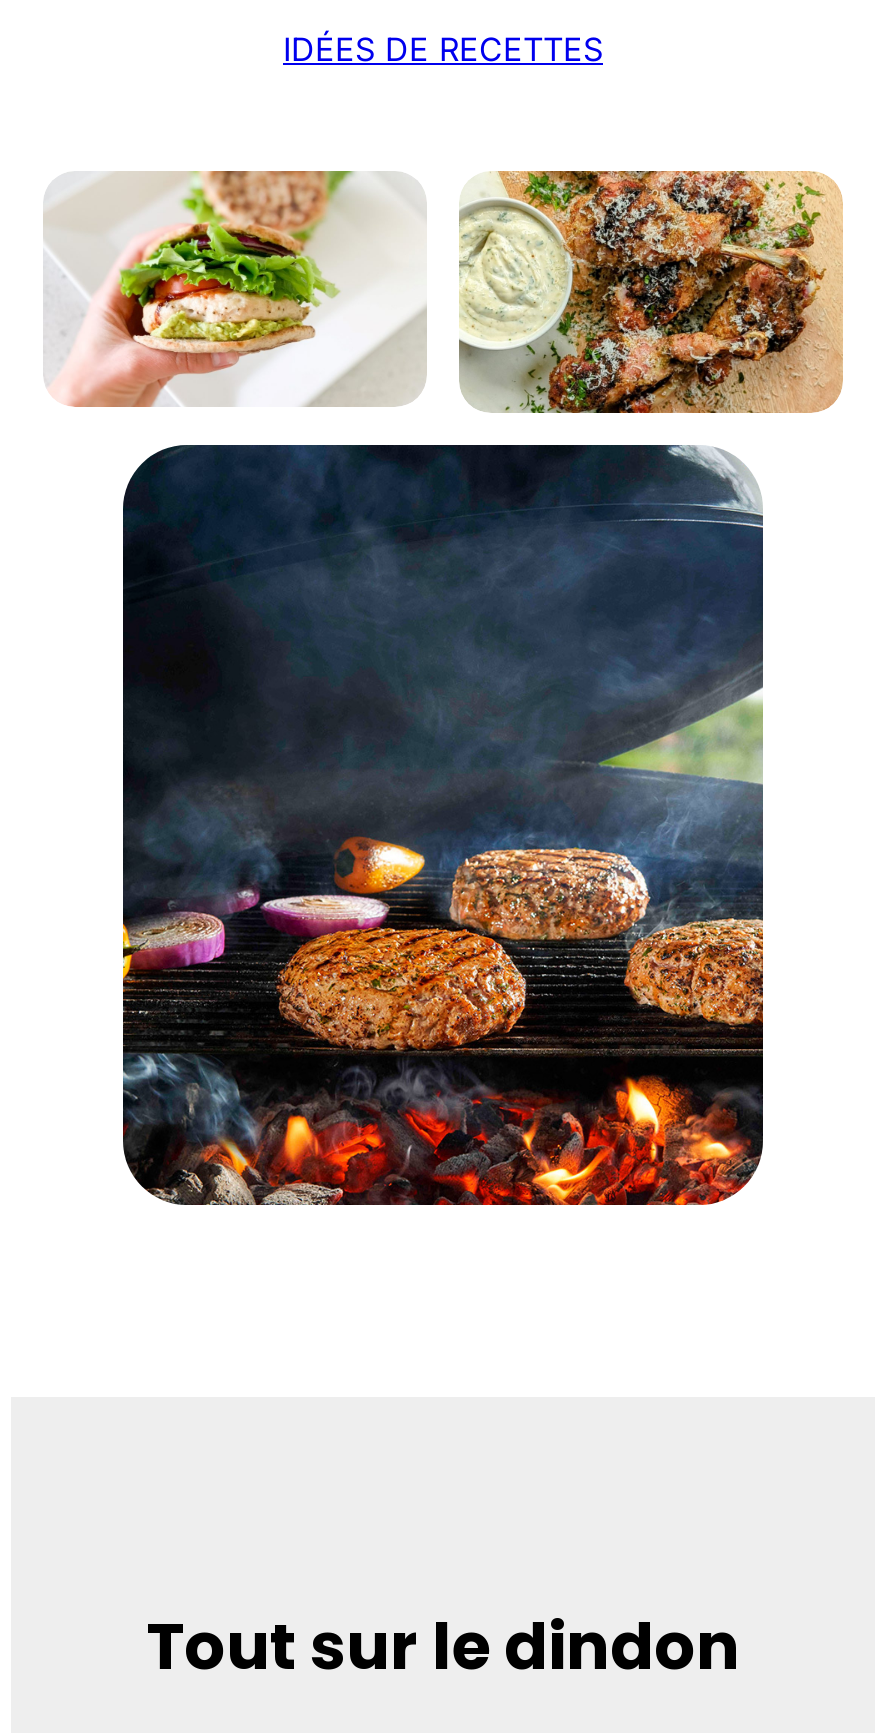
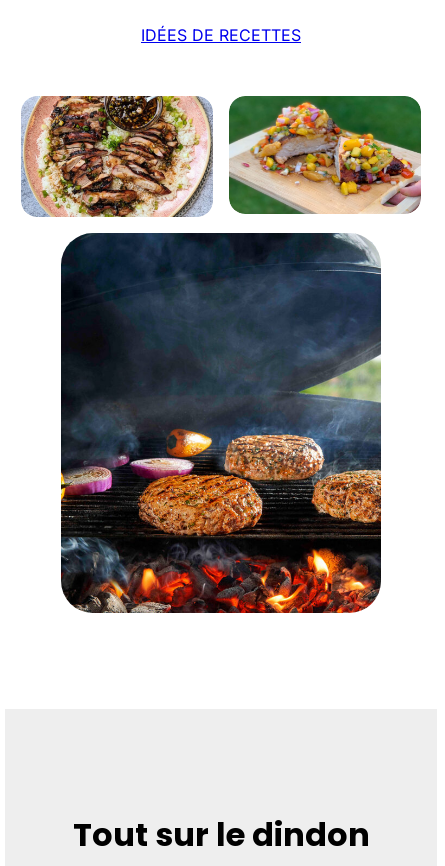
[45,169,427,413] [image] -> [21,95,214,218] [image]
[459,169,843,415] [image] -> [228,95,422,217] [image]

